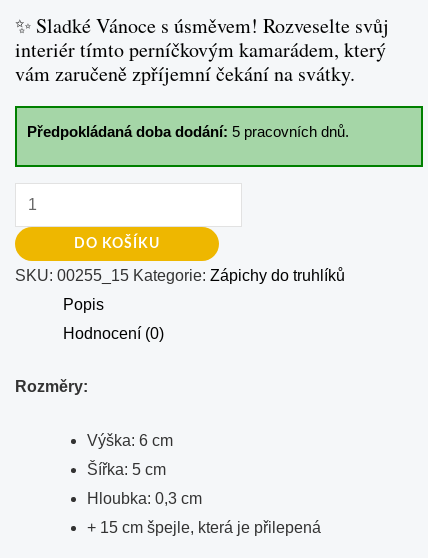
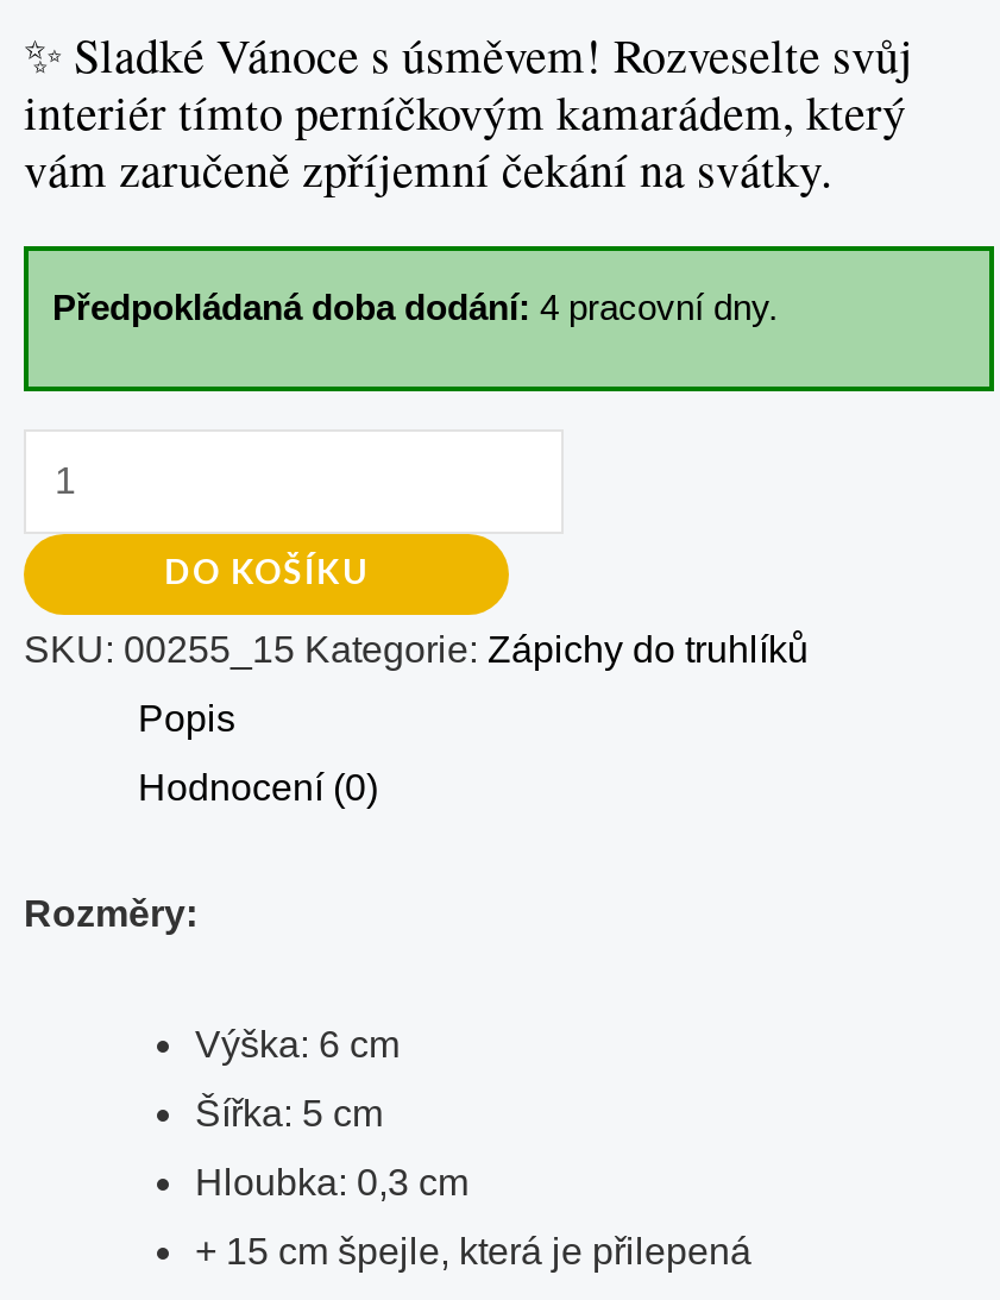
[27,123,349,140] Předpokládaná doba dodání: 5 pracovních dnů. -> [52,287,778,328] Předpokládaná doba dodání: 4 pracovní dny.

